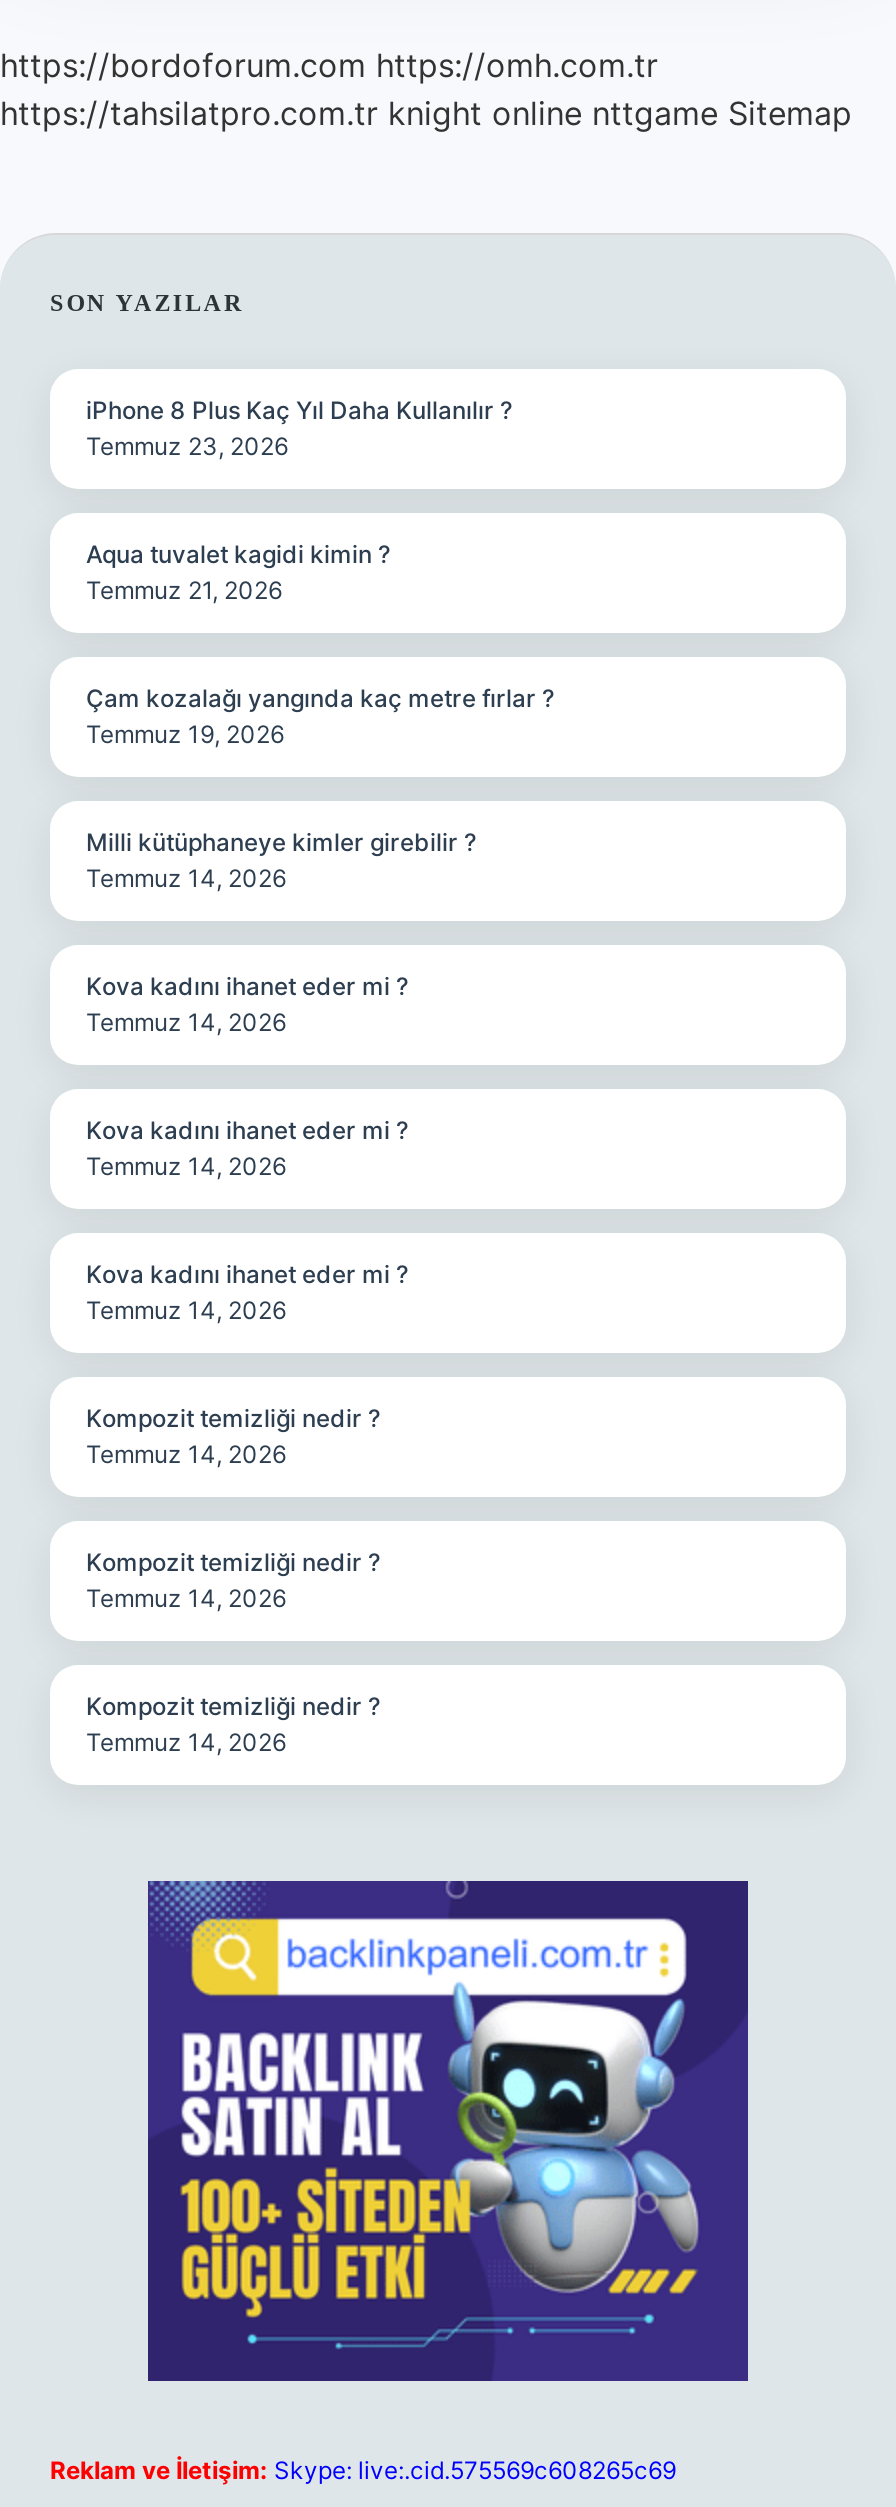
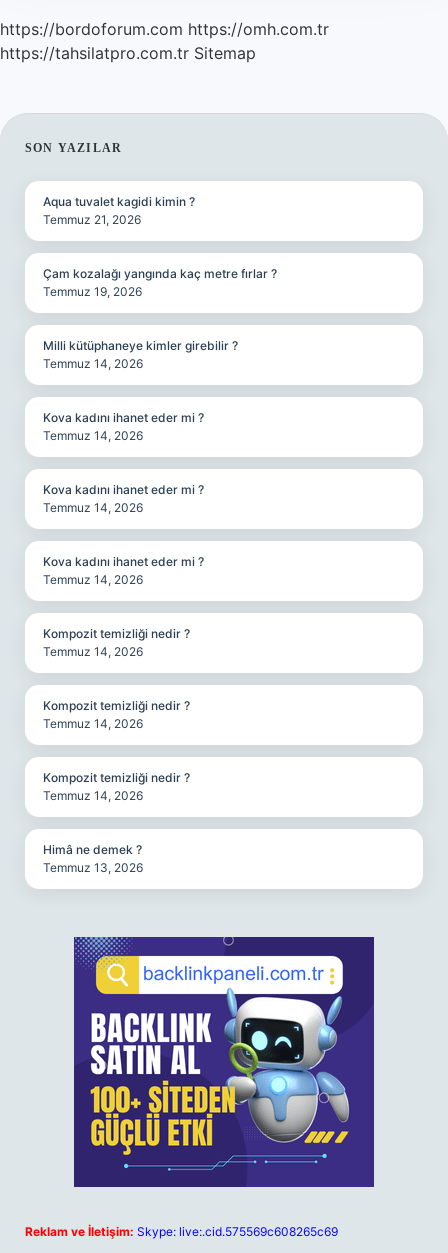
[0,93,852,133] https://tahsilatpro.com.tr knight online nttgame Sitemap -> [0,43,256,63] https://tahsilatpro.com.tr Sitemap
[86,395,512,461] iPhone 8 Plus Kaç Yıl Daha Kullanılır ? | Temmuz 23, 2026 -> none
moved [86,539,554,1757] -> [43,194,277,803]: Aqua tuvalet kagidi kimin ? | Temmuz 21, 2026 | Çam kozalağı yangında kaç metre fırlar ? | ... | Kompozit temizliği nedir ? | Temmuz 14, 2026
none -> [43,842,143,875] Himâ ne demek ? | Temmuz 13, 2026

